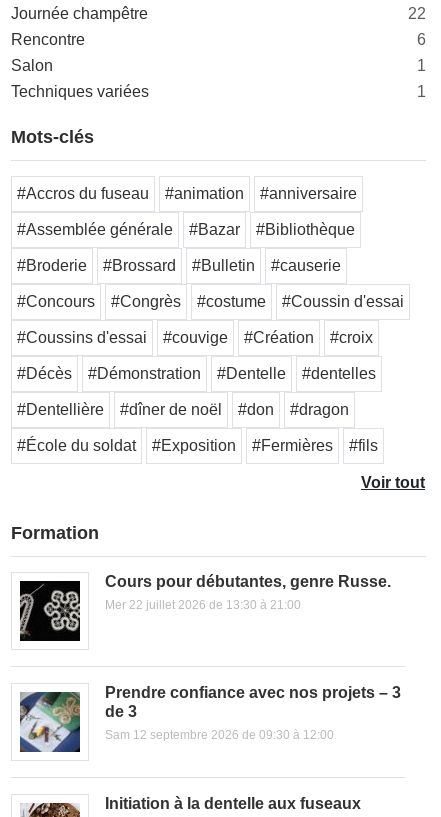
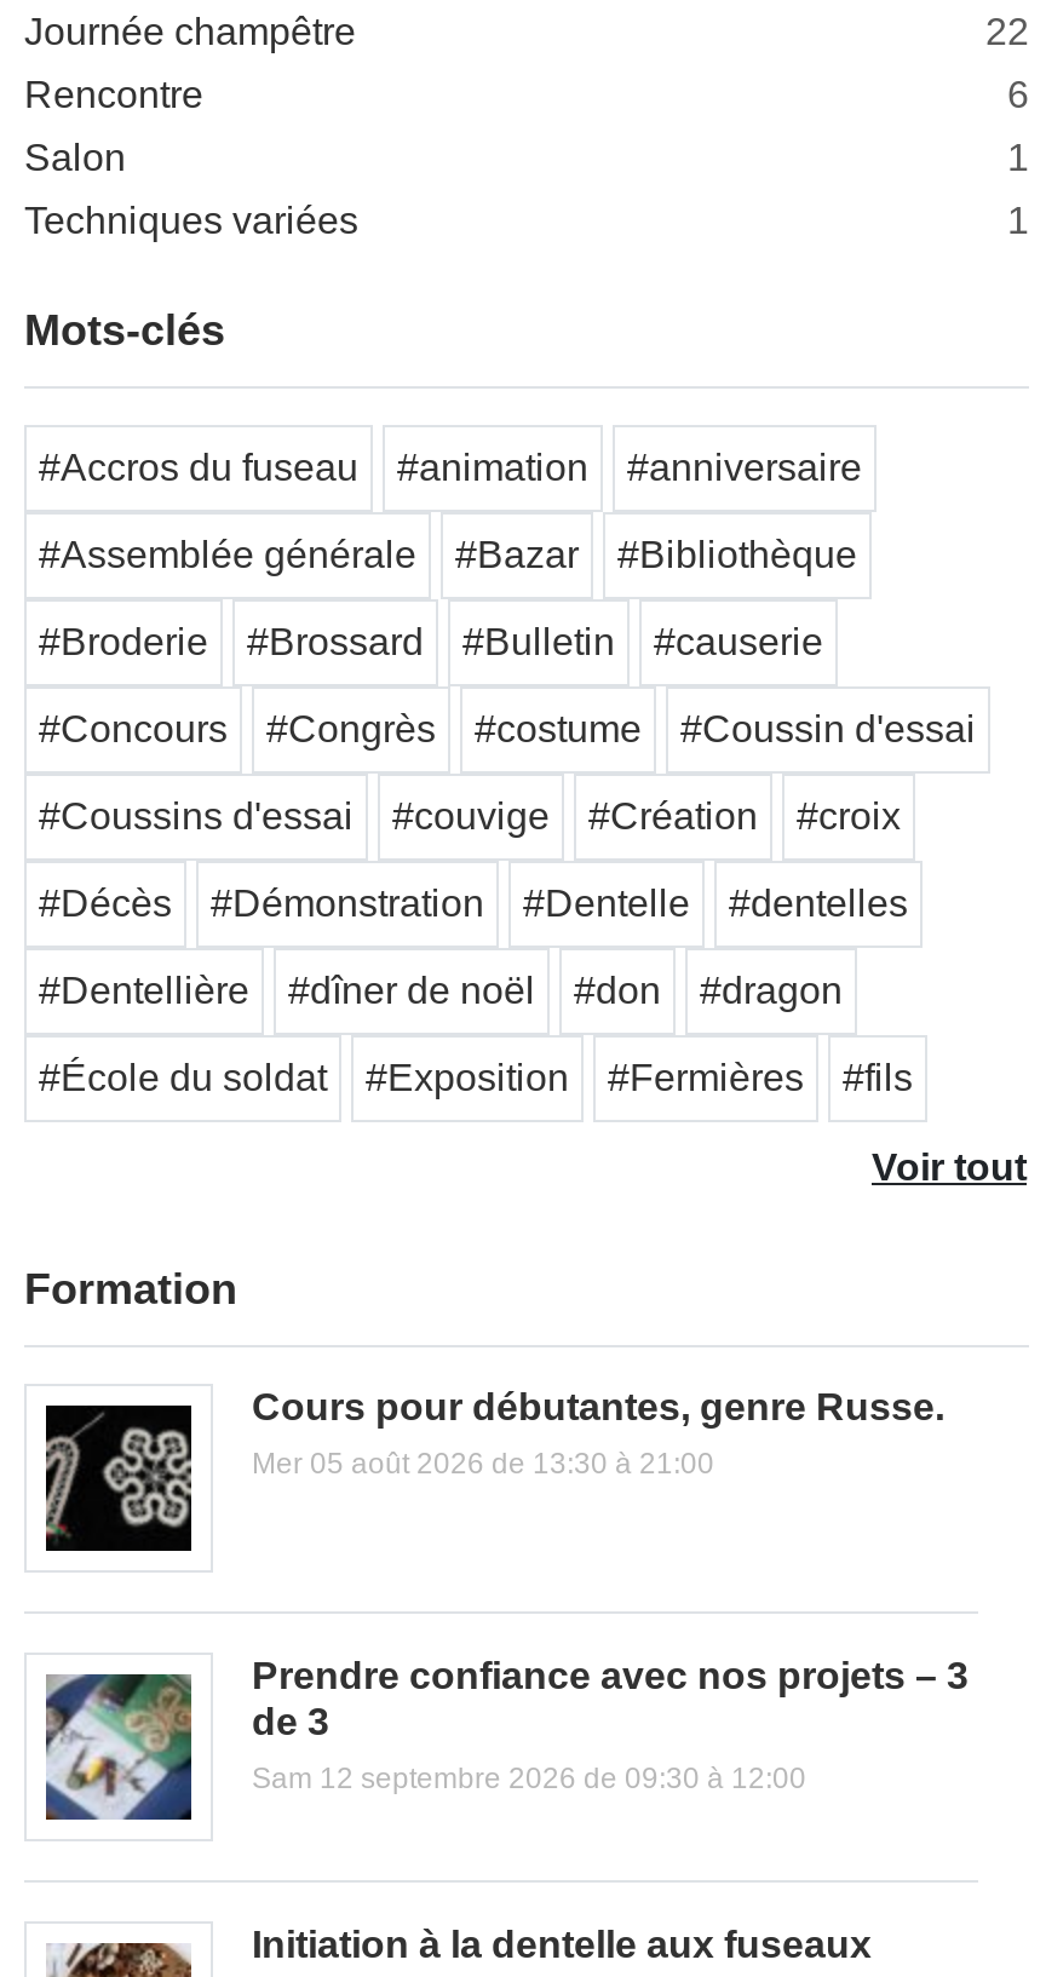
[105,598,301,612] Mer 22 juillet 2026 de 13:30 à 21:00 -> [252,1447,714,1481] Mer 05 août 2026 de 13:30 à 21:00

